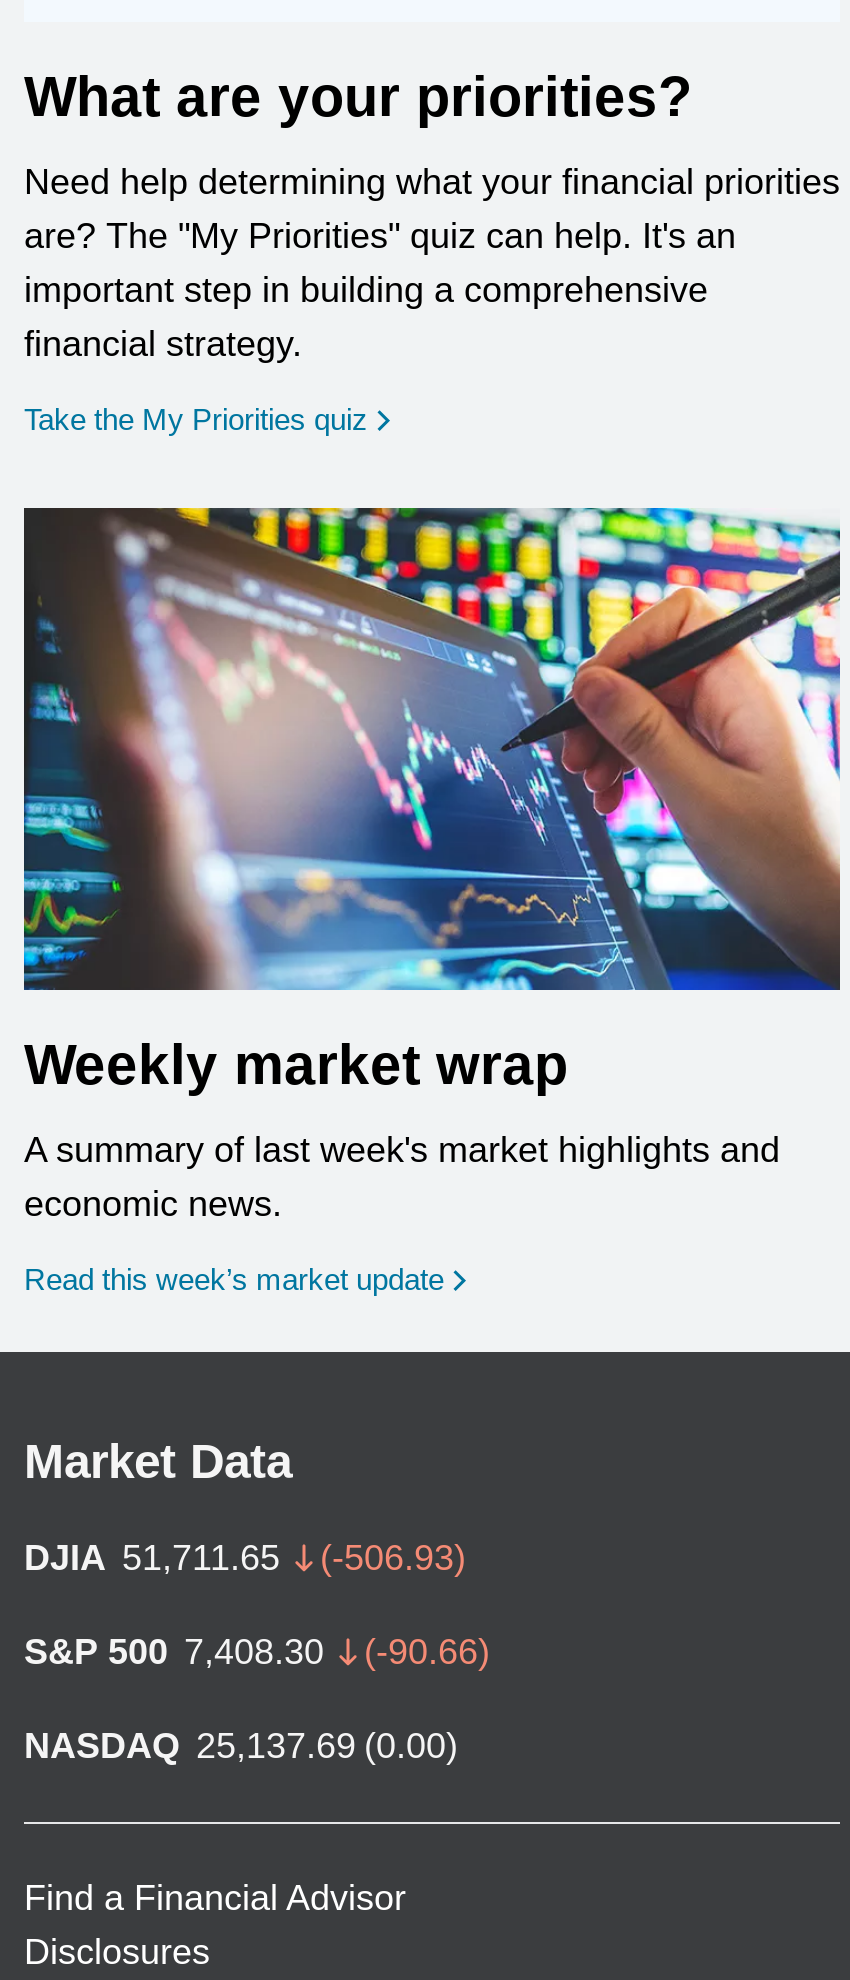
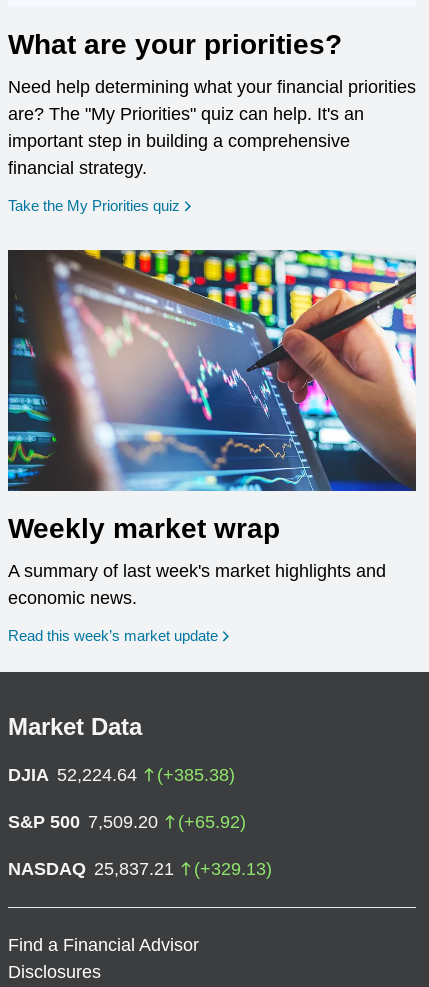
[24,1538,466,1578] DJIA 51,711.65 | (-506.93) -> [8,765,235,785] DJIA 52,224.64 | (+385.38)
[24,1632,490,1672] S&P 500 7,408.30 | (-90.66) -> [8,812,246,832] S&P 500 7,509.20 | (+65.92)
[24,1726,458,1766] NASDAQ 25,137.69 (0.00) -> [8,859,272,879] NASDAQ 25,837.21 | (+329.13)

